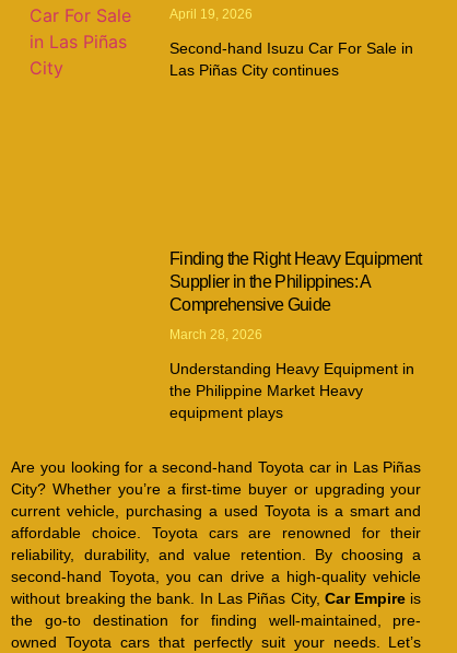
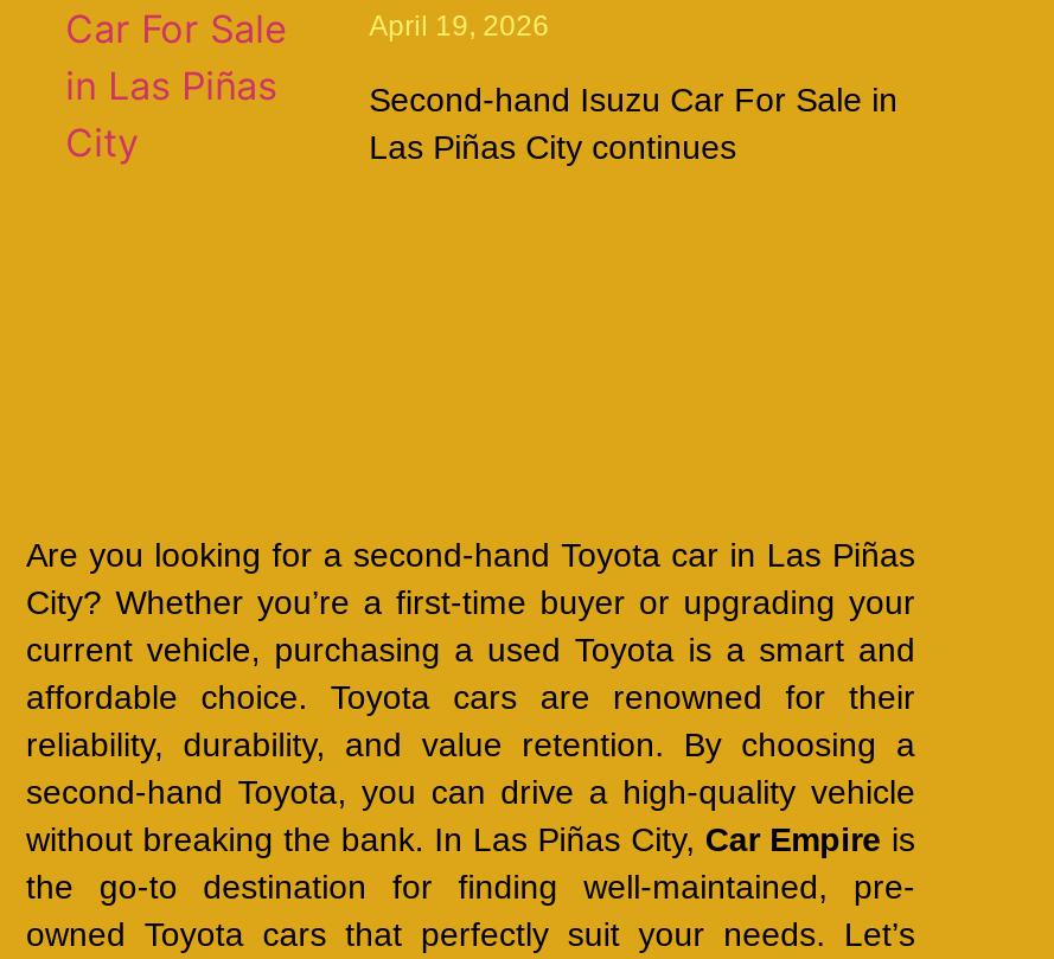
[170,249,422,421] Finding the Right Heavy Equipment | Supplier in the Philippines: A | Comprehensive Guide | March 28, 2026 | Understanding Heavy Equipment in | the Philippine Market Heavy | equipment plays -> none

